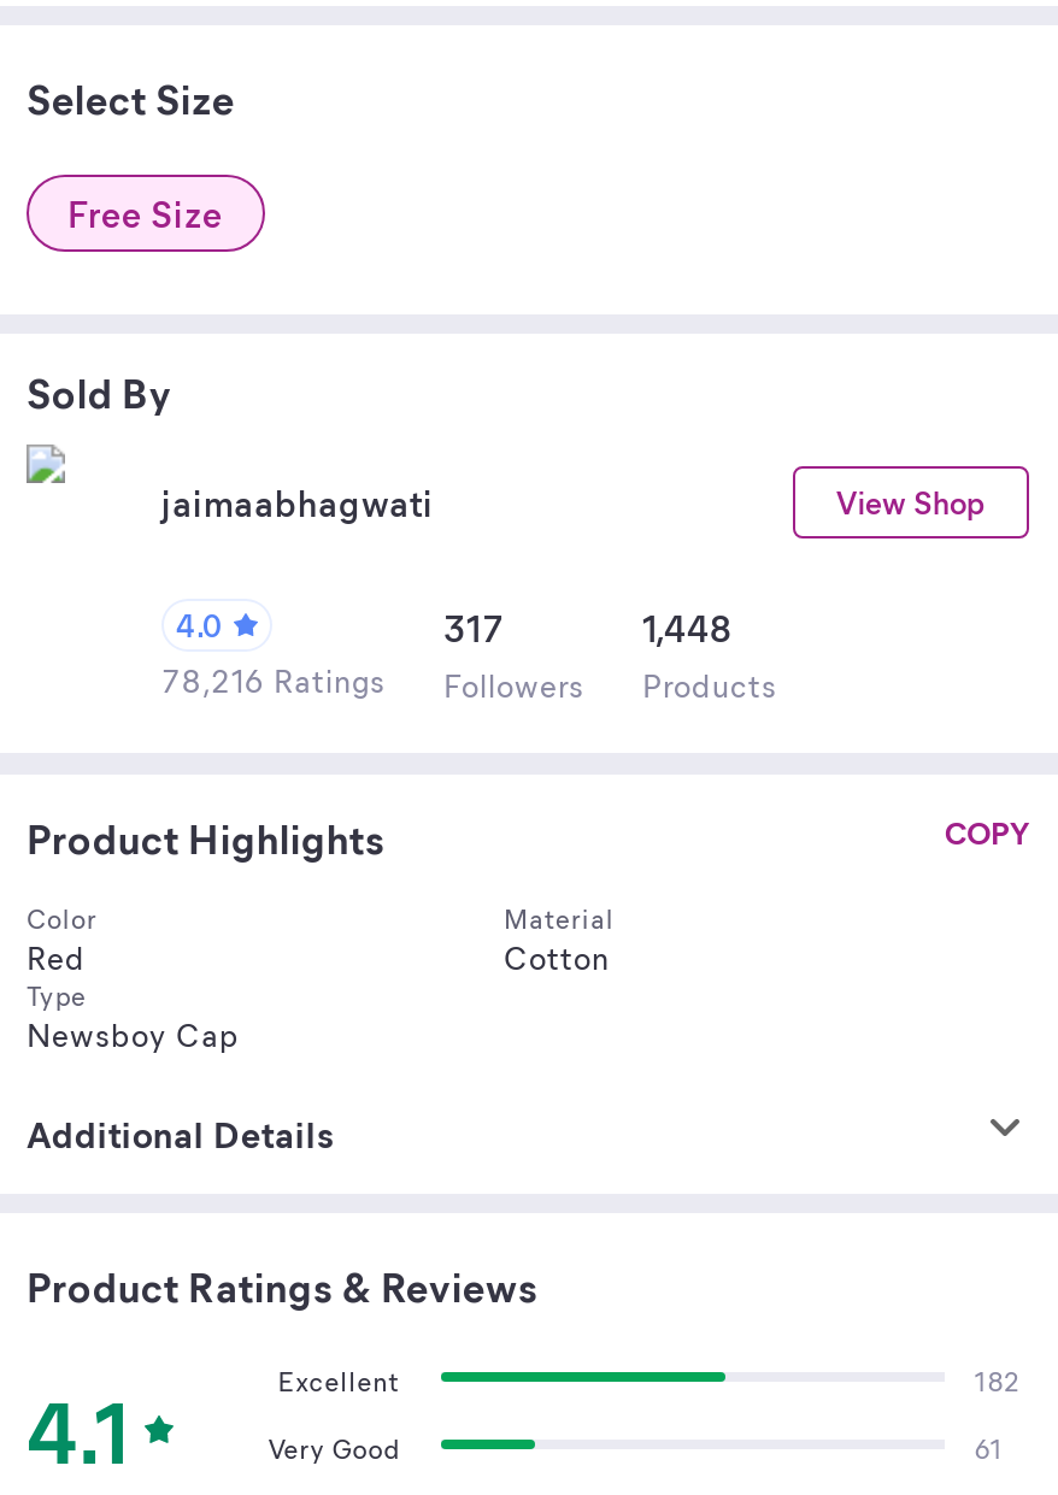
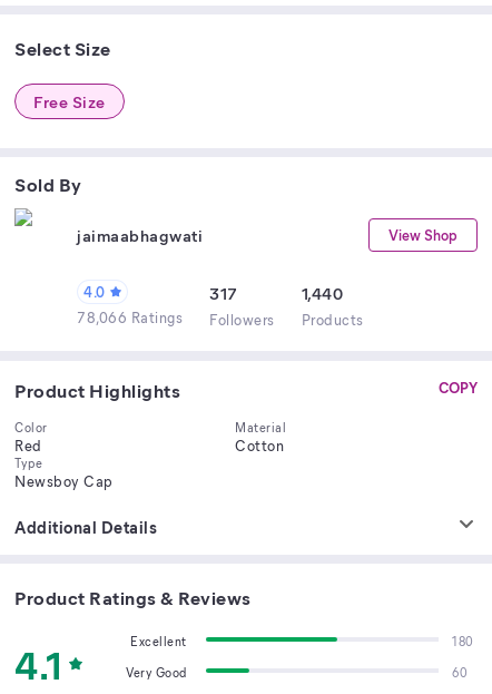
[642,604,733,652] 1,448 -> [301,282,343,304] 1,440
[161,659,777,705] 78,216 Ratings Followers Products -> [77,307,363,329] 78,066 Ratings Followers Products
[974,1362,1019,1399] 182 -> [452,633,474,649] 180
[974,1430,1003,1466] 61 -> [452,664,468,681] 60

